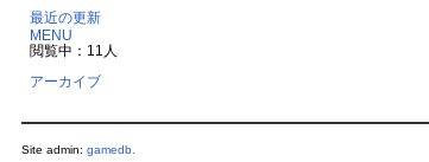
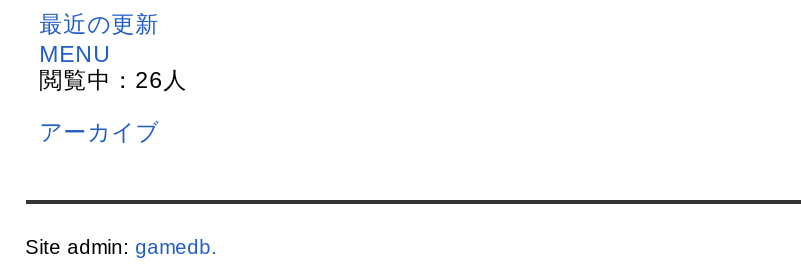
[29,42,117,57] 閲覧中：11人 -> [39,65,187,91] 閲覧中：26人

